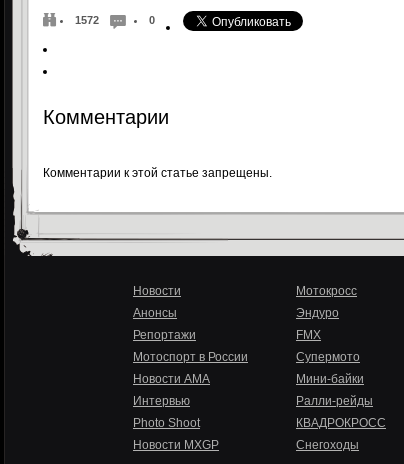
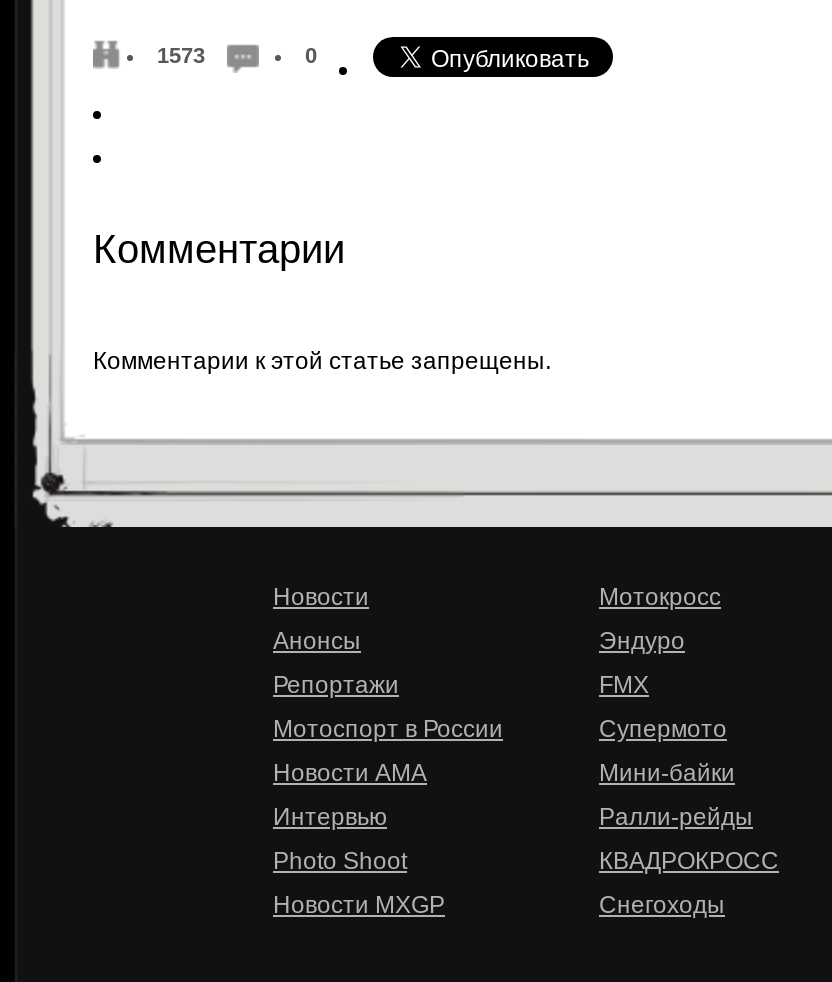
[75,14,99,26] 1572 -> [157,44,205,68] 1573

